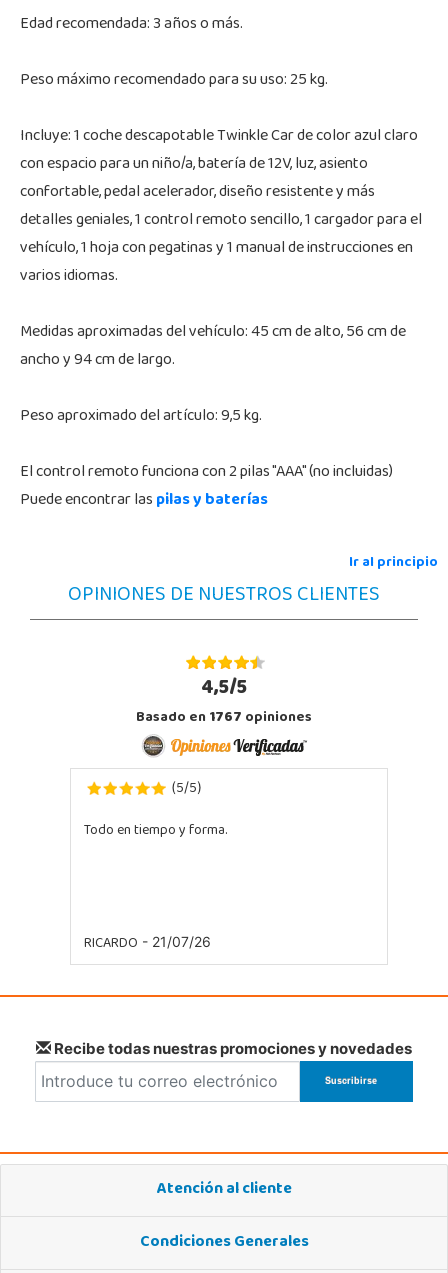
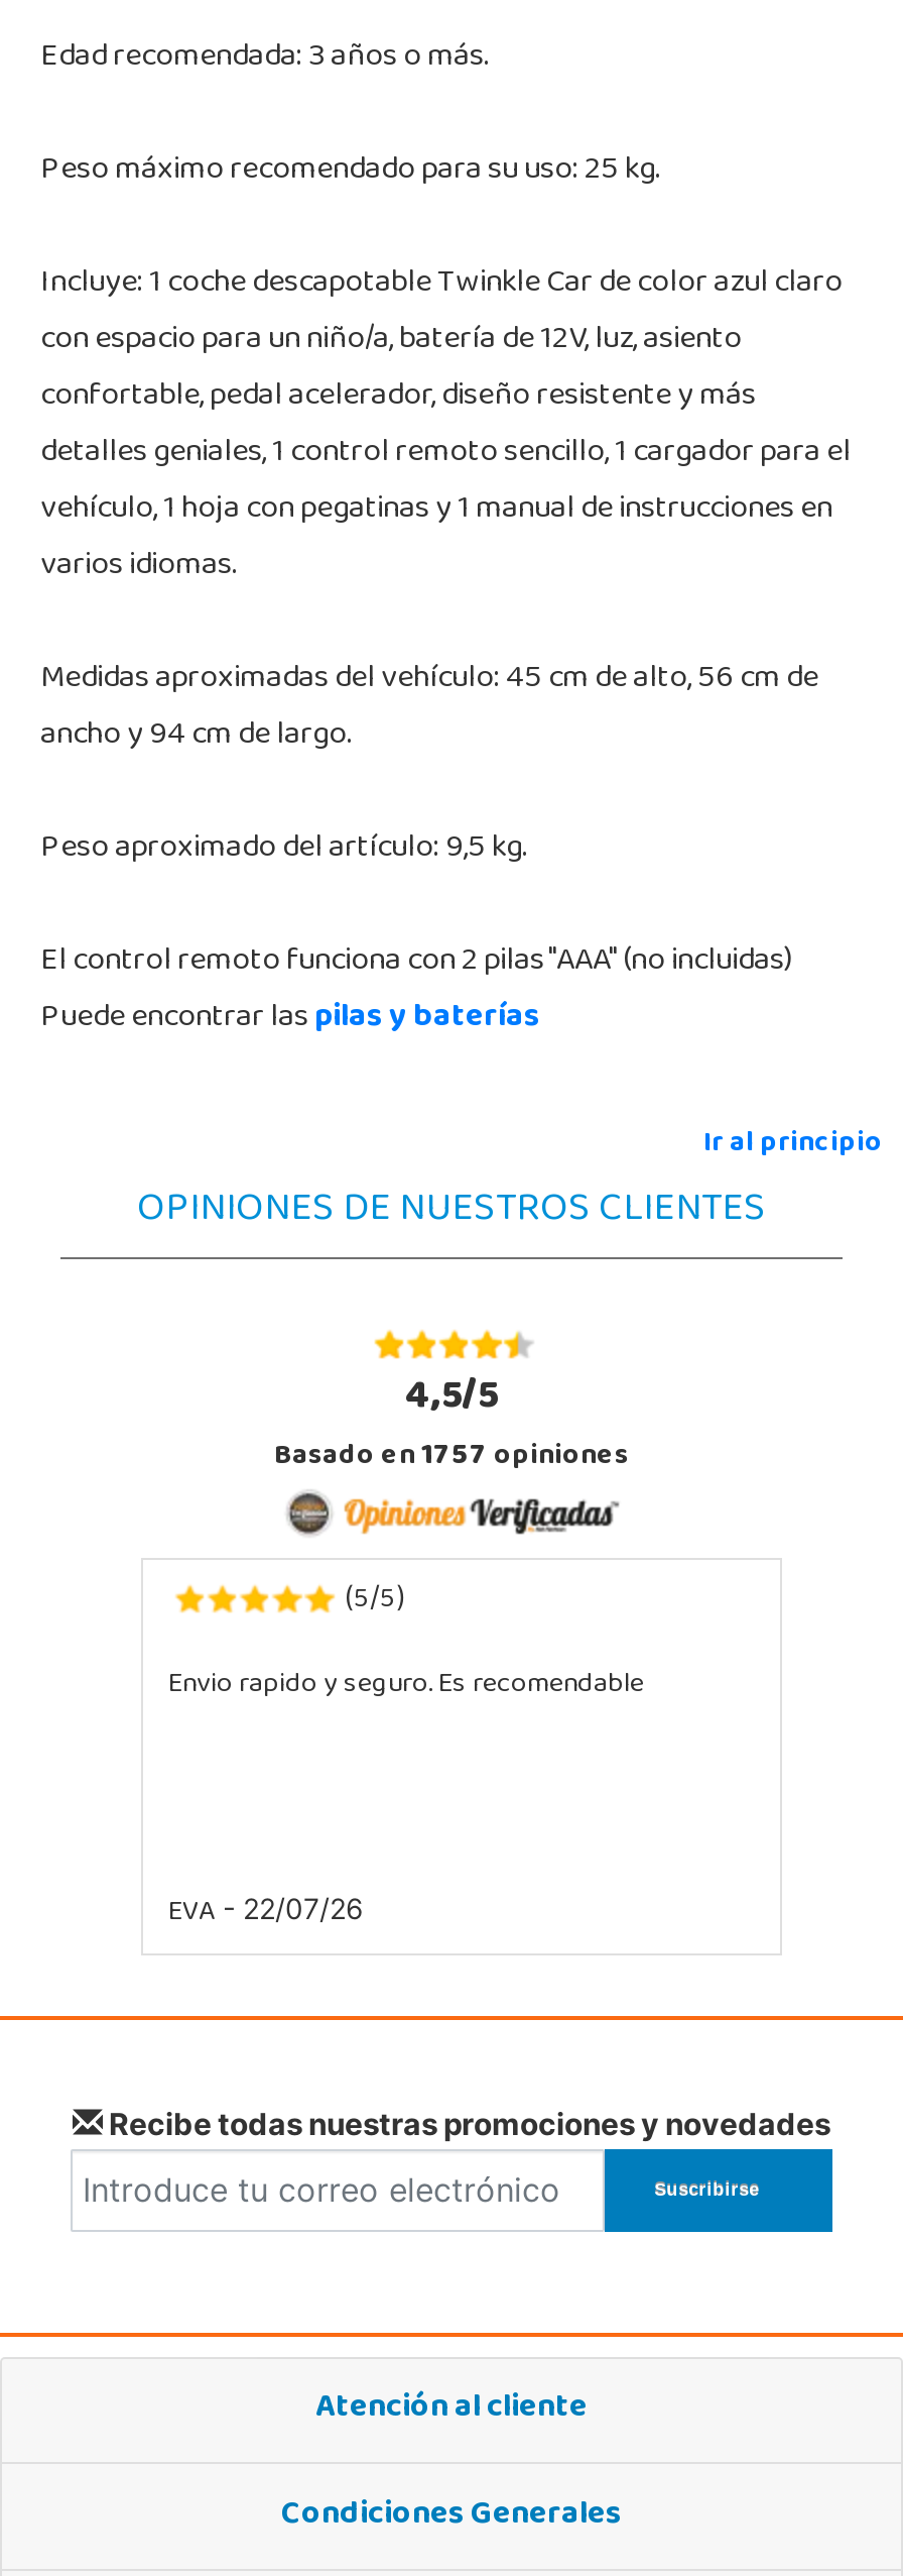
[136,704,312,733] Basado en1767 opiniones -> [274,1429,629,1487] Basado en1757 opiniones
[83,817,226,846] Todo en tiempo y forma. -> [168,1658,644,1716] Envio rapido y seguro. Es recomendable
[83,930,210,959] RICARDO - 21/07/26 -> [168,1886,364,1944] EVA - 22/07/26

